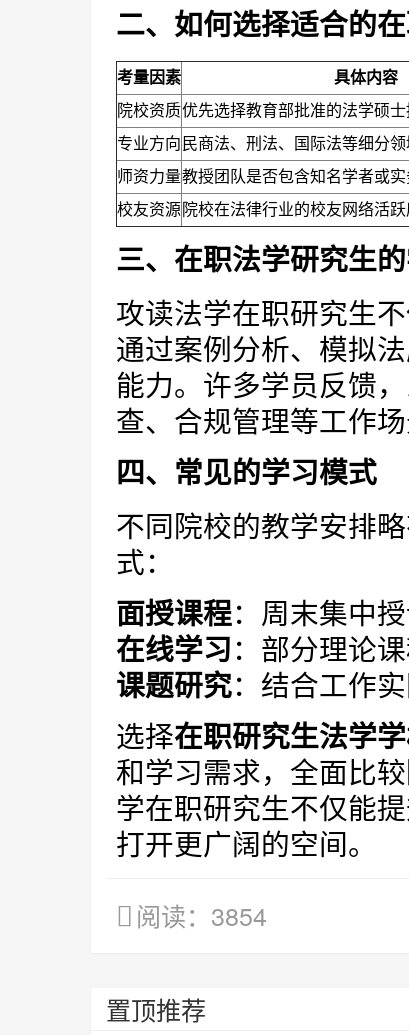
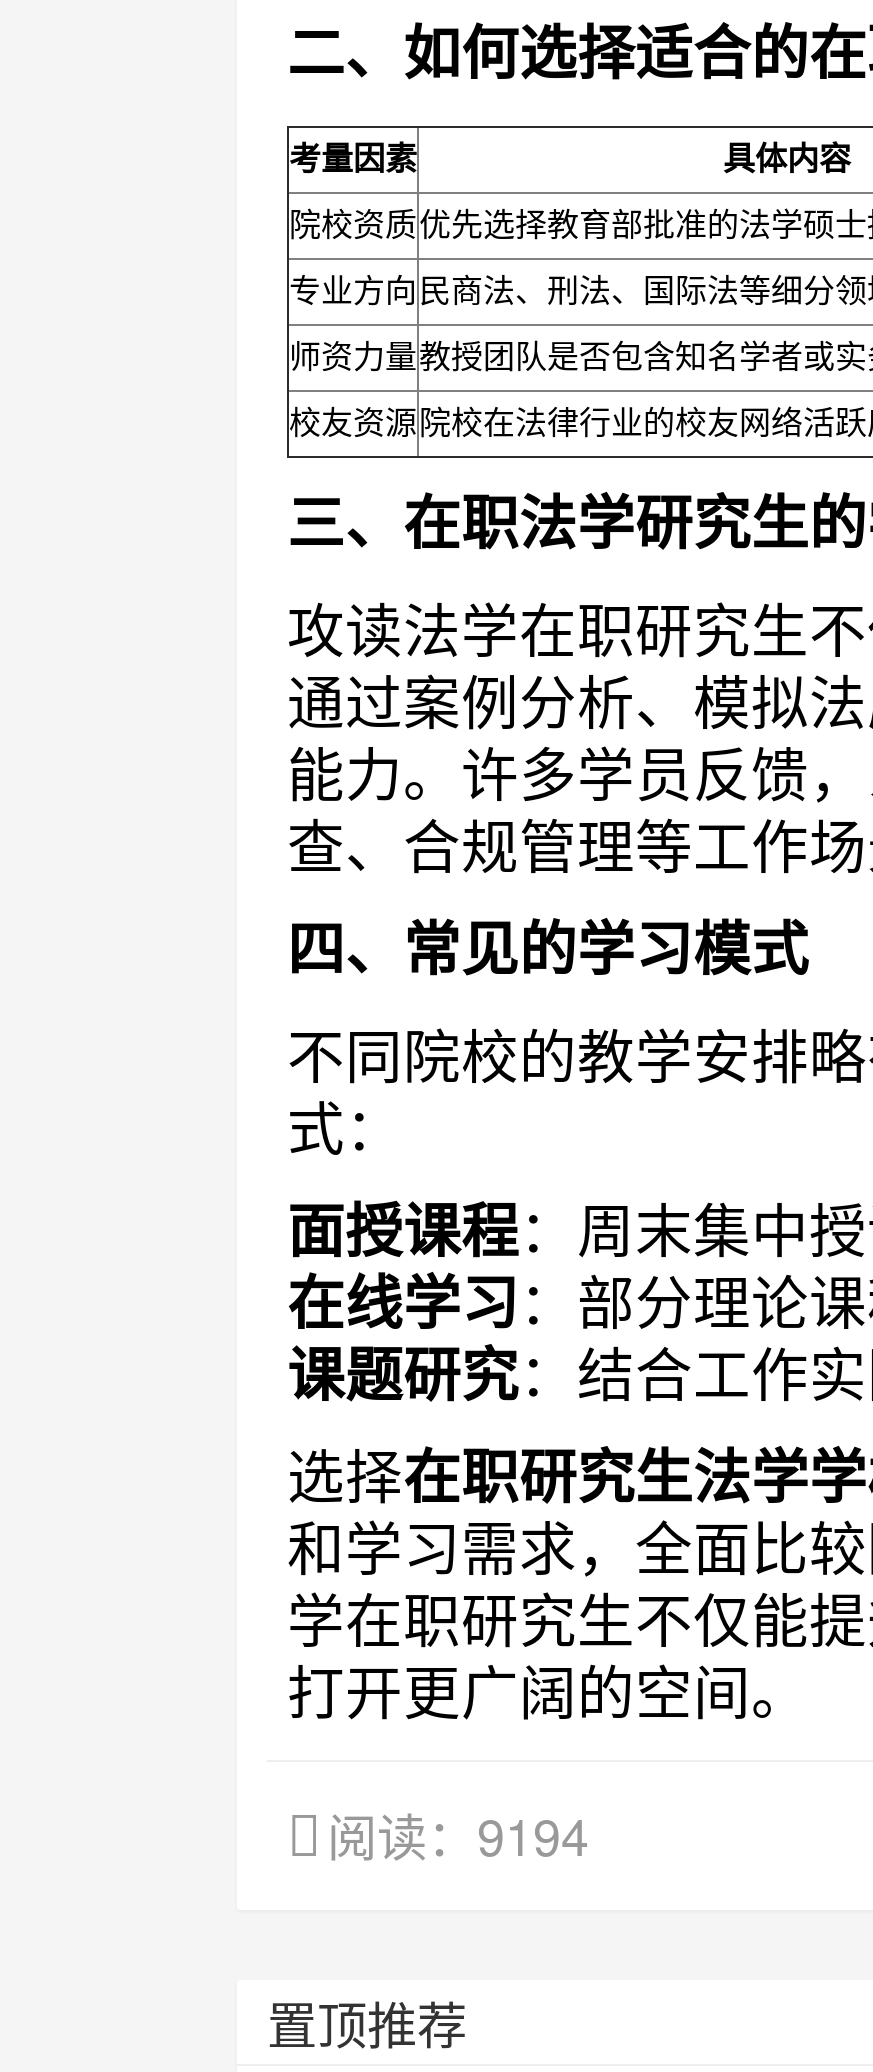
[136,897,267,933] 阅读：3854 -> [327,1798,589,1870] 阅读：9194

